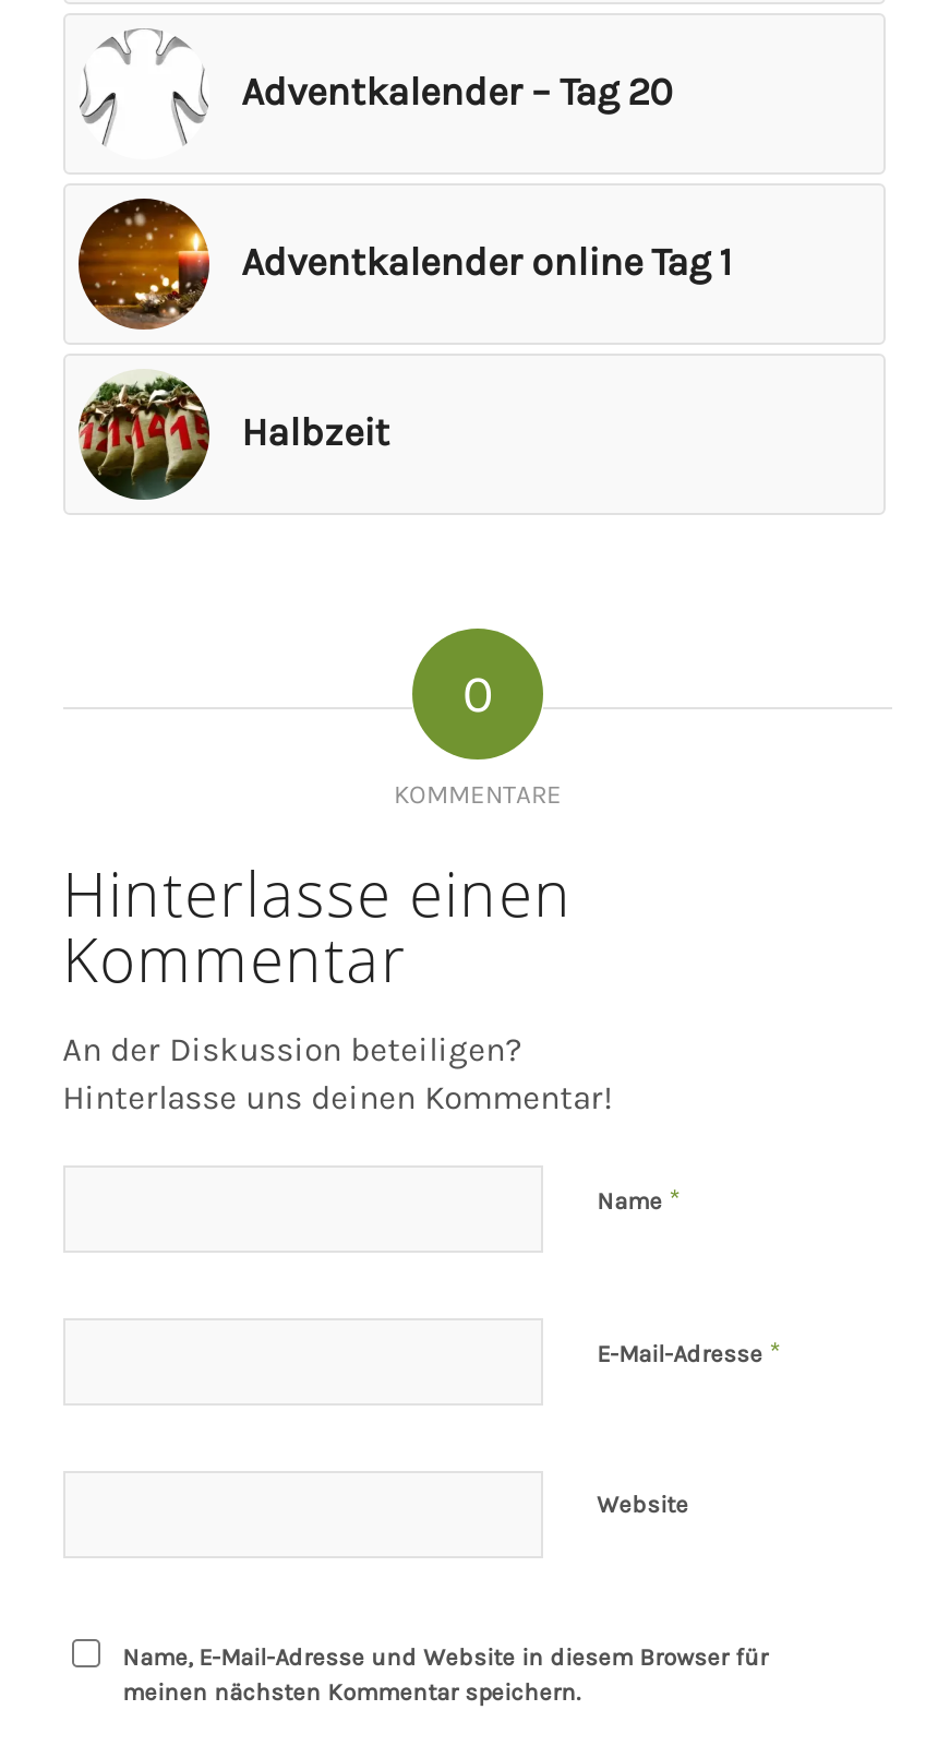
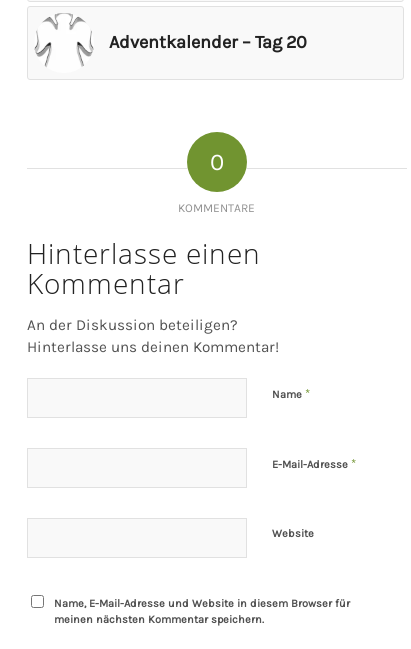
[76,196,732,332] [image] | Adventkalender online Tag 1 -> none
[76,373,390,502] [image] | Halbzeit -> none

